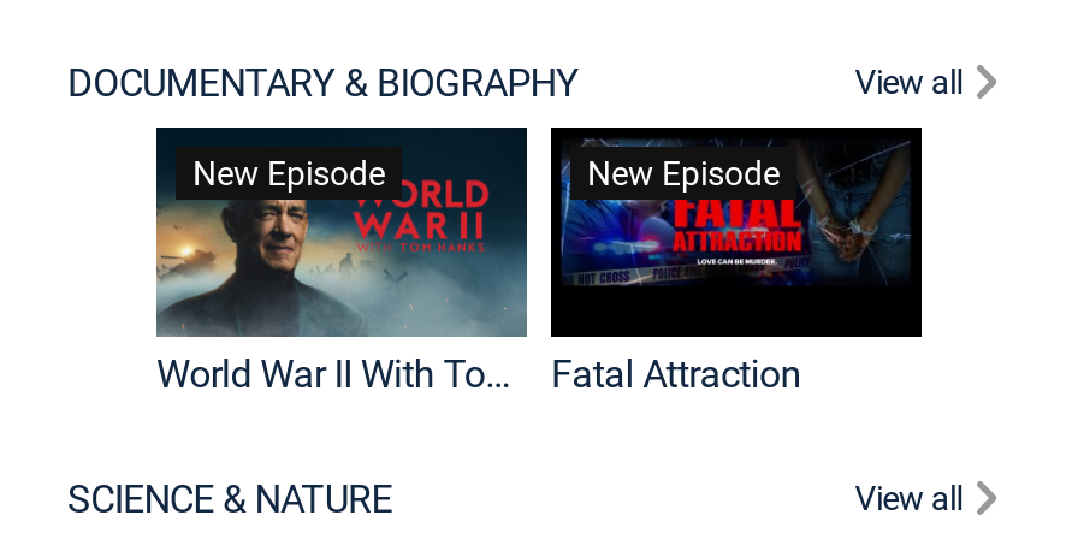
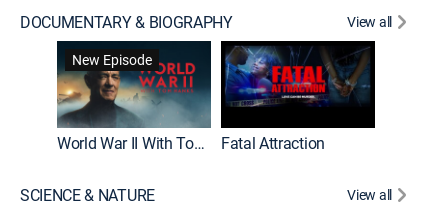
[587,150,780,196] New Episode -> none

